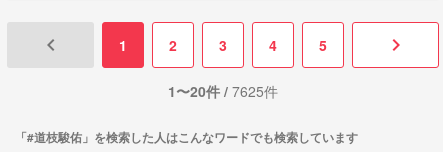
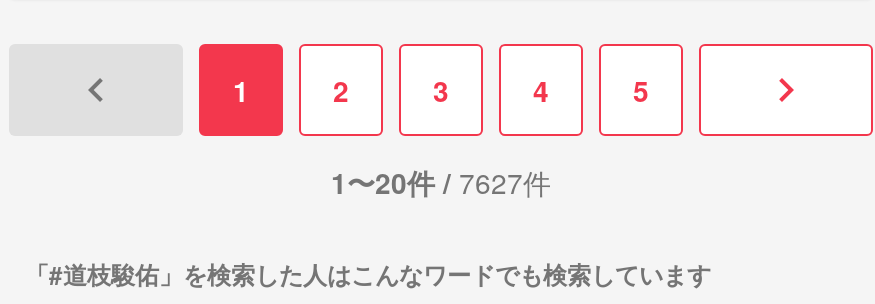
[168,81,278,101] 1〜20件 / 7625件 -> [331,162,551,202] 1〜20件 / 7627件

